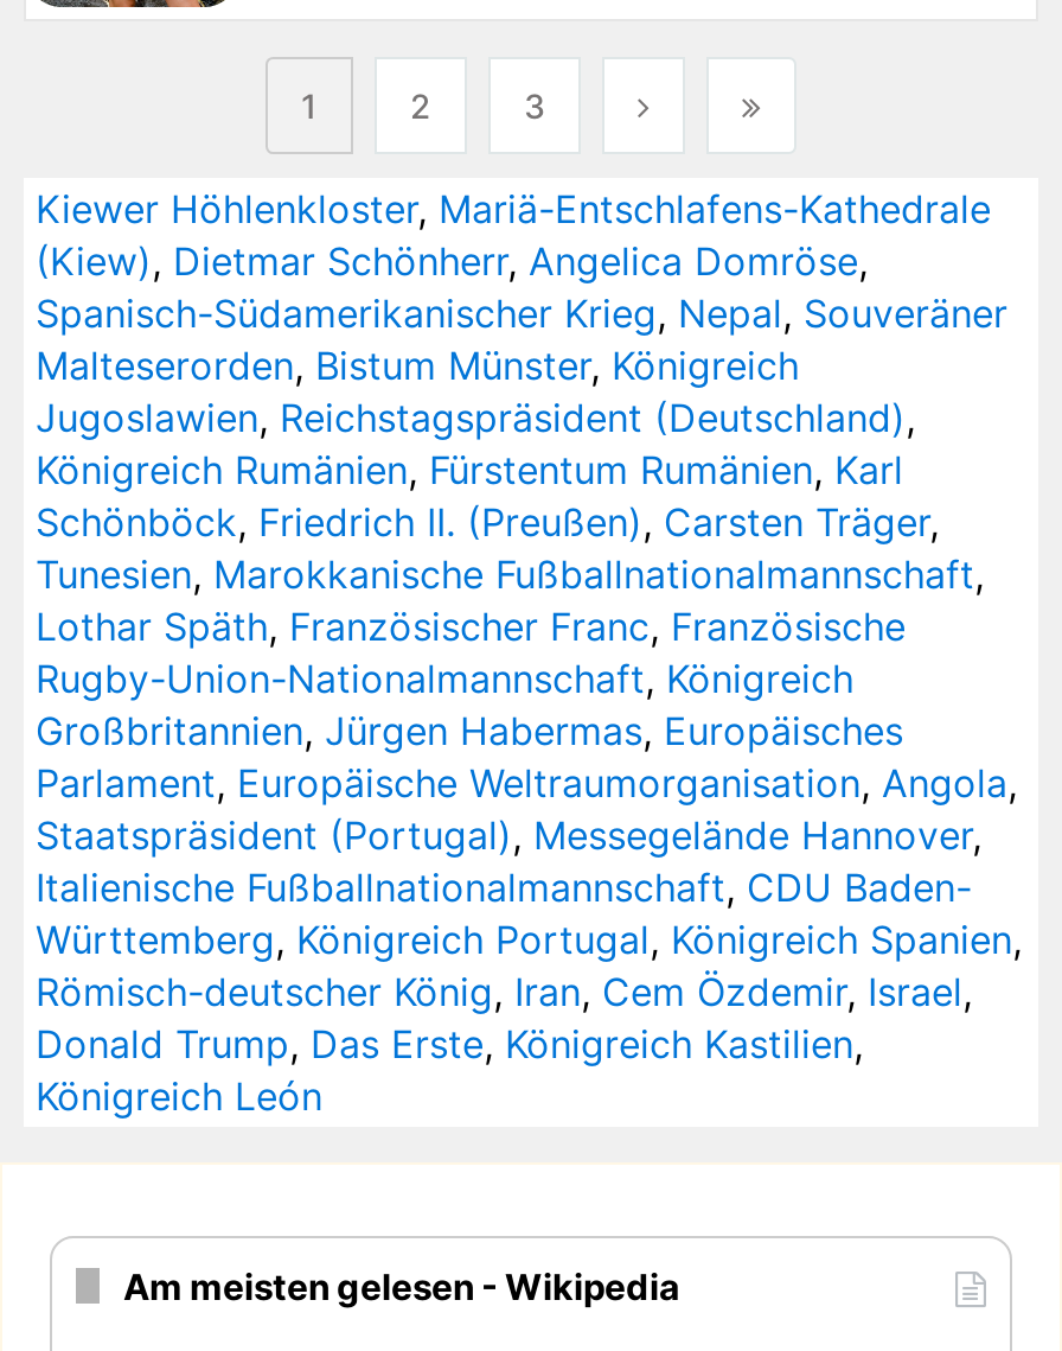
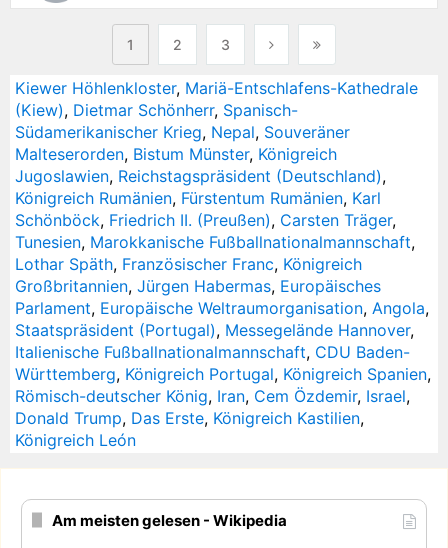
[36,237,1007,337] (Kiew), Dietmar Schönherr, Angelica Domröse, | Spanisch-Südamerikanischer Krieg, Nepal, Souveräner -> [15,100,350,142] (Kiew), Dietmar Schönherr, Spanisch- | Südamerikanischer Krieg, Nepal, Souveräner
[36,602,906,702] Lothar Späth, Französischer Franc, Französische | Rugby-Union-Nationalmannschaft, Königreich -> [15,254,362,274] Lothar Späth, Französischer Franc, Königreich

